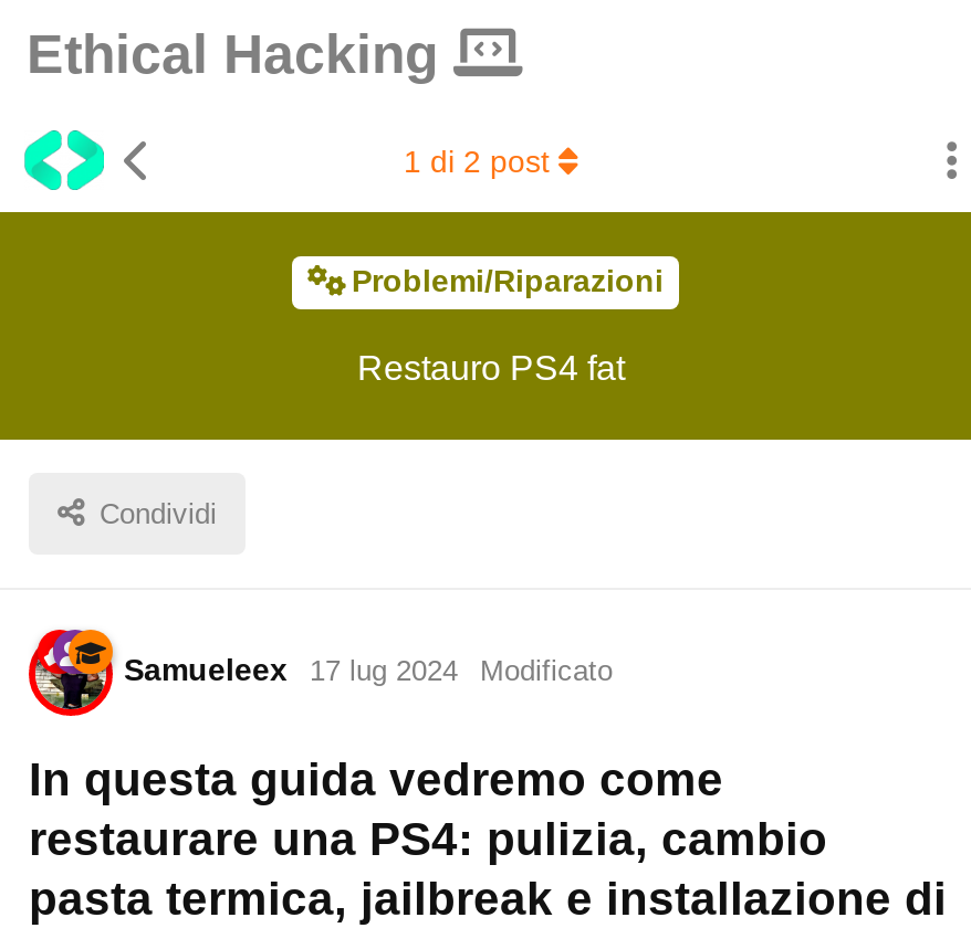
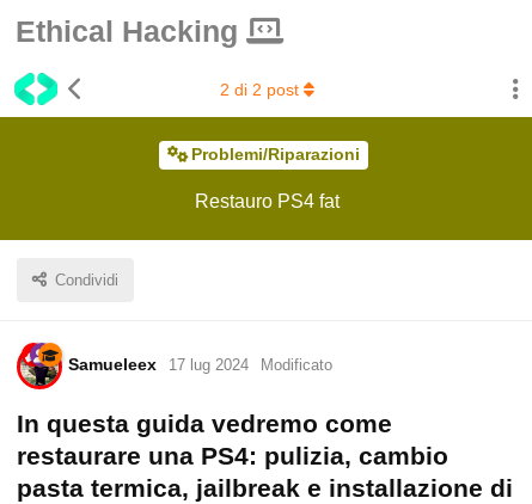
[404,144,550,179] 1 di 2 post -> [219,80,298,99] 2 di 2 post

